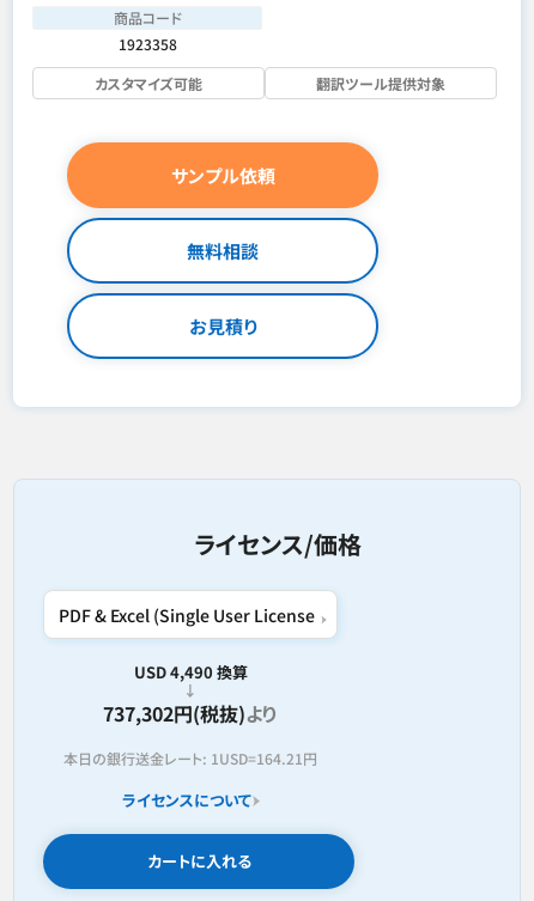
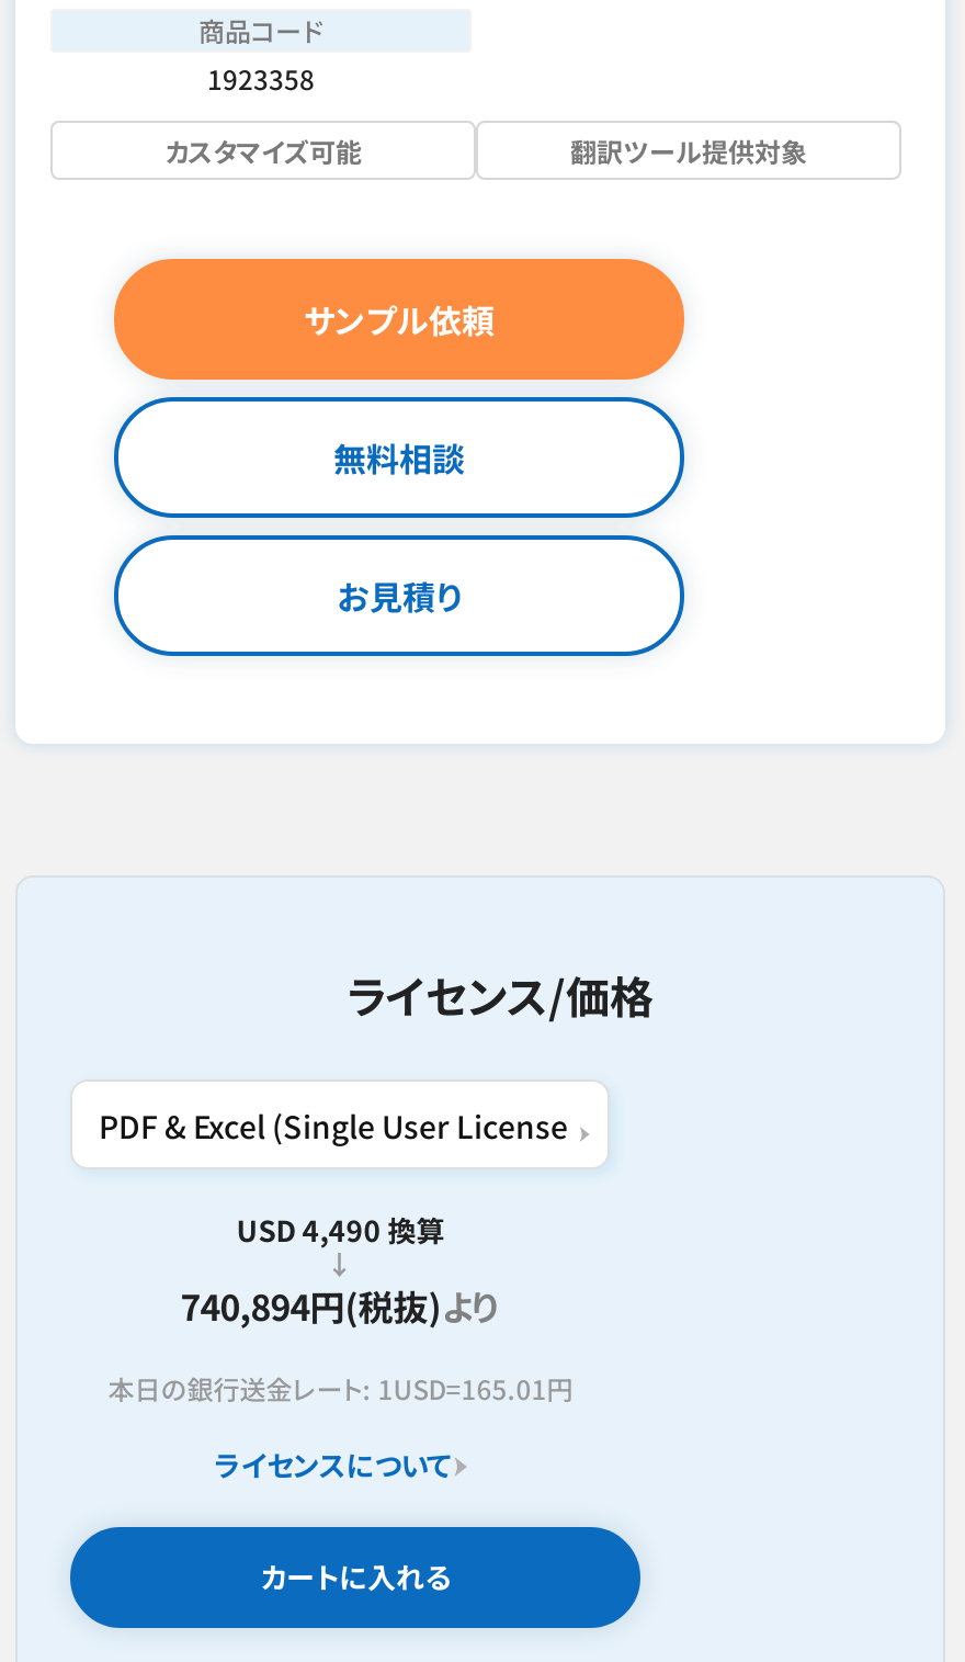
[103,699,278,728] 737,302円(税抜)より -> [180,1279,500,1332] 740,894円(税抜)より
[64,748,318,768] 本日の銀行送金レート: 1USD=164.21円 -> [108,1369,573,1406] 本日の銀行送金レート: 1USD=165.01円

